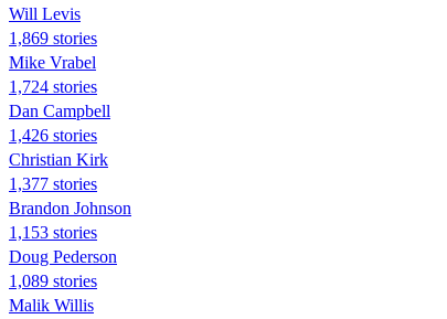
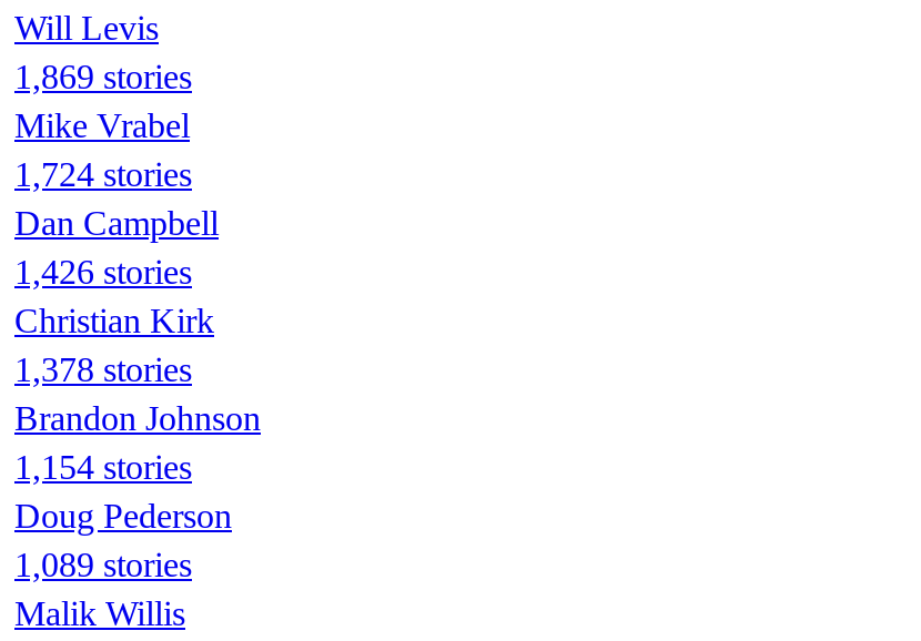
[9,174,97,193] 1,377 stories -> [14,350,192,388] 1,378 stories
[9,223,97,242] 1,153 stories -> [14,448,192,486] 1,154 stories

